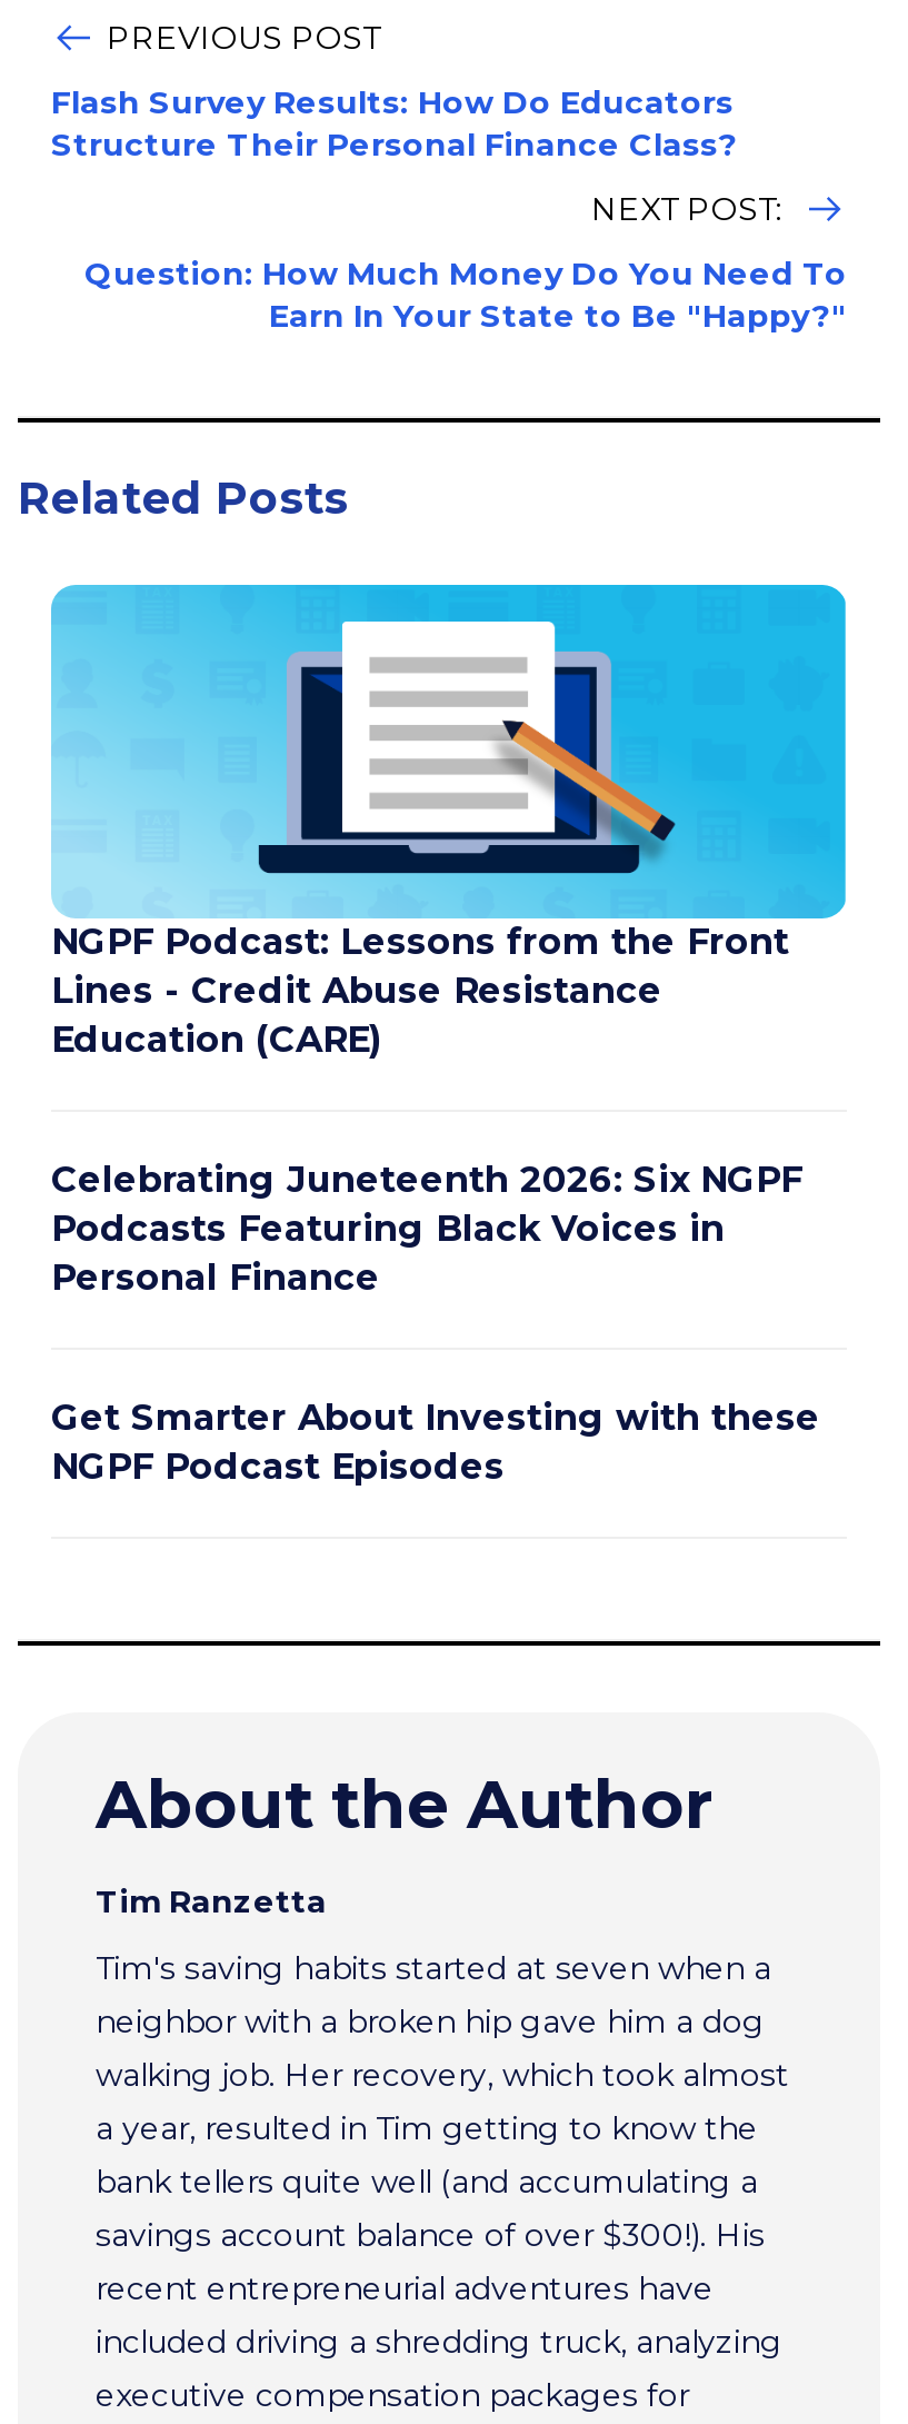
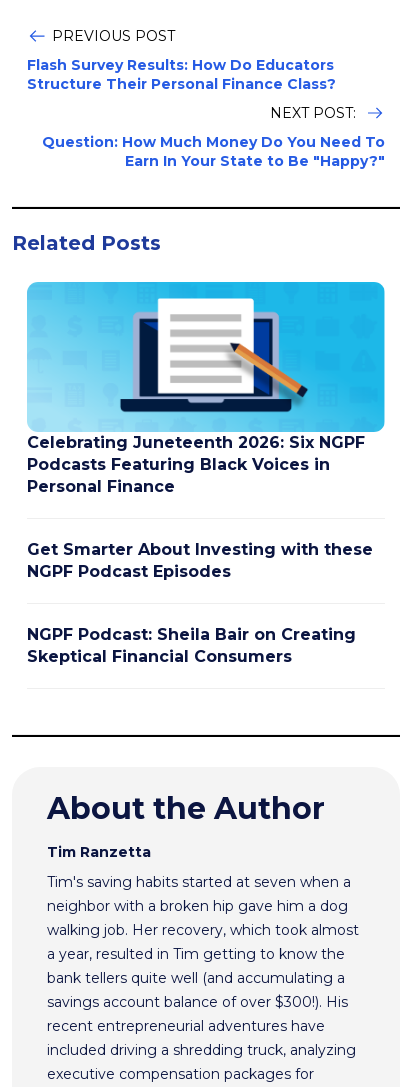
[51,921,789,1061] NGPF Podcast: Lessons from the Front | Lines - Credit Abuse Resistance | Education (CARE) -> none
moved [51,1159,820,1488] -> [27,433,373,581]: Celebrating Juneteenth 2026: Six NGPF | Podcasts Featuring Black Voices in | Personal Finance | Get Smarter About Investing with these | NGPF Podcast Episodes
none -> [27,625,356,666] NGPF Podcast: Sheila Bair on Creating | Skeptical Financial Consumers

